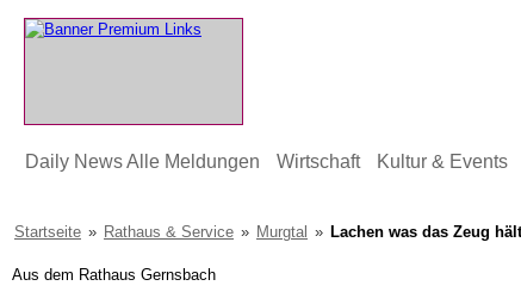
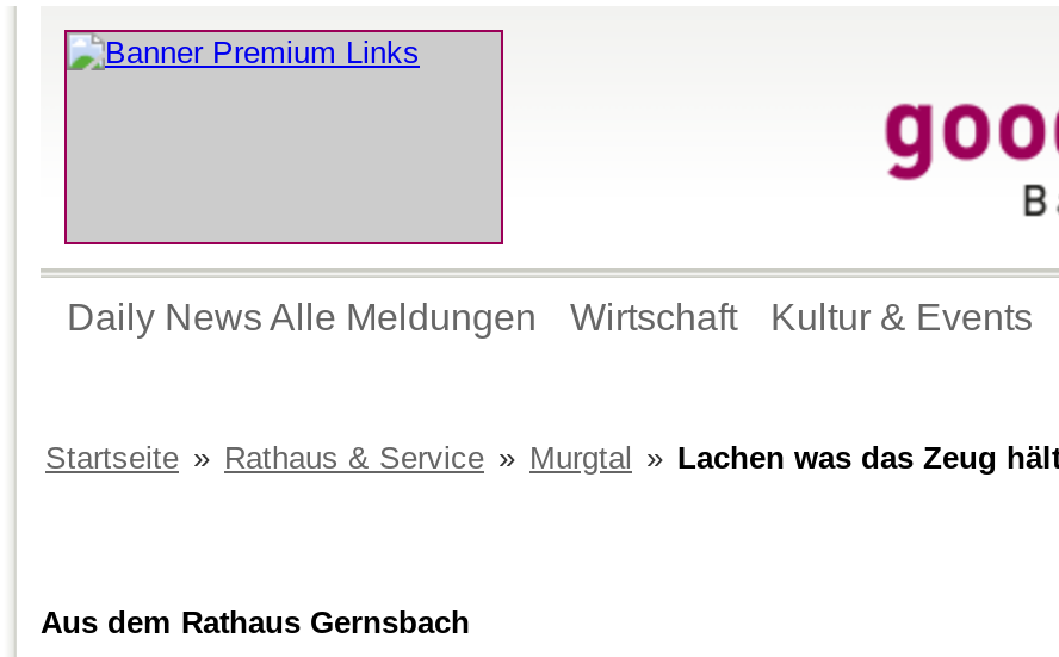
none -> [882,99,1052,218] [image]

